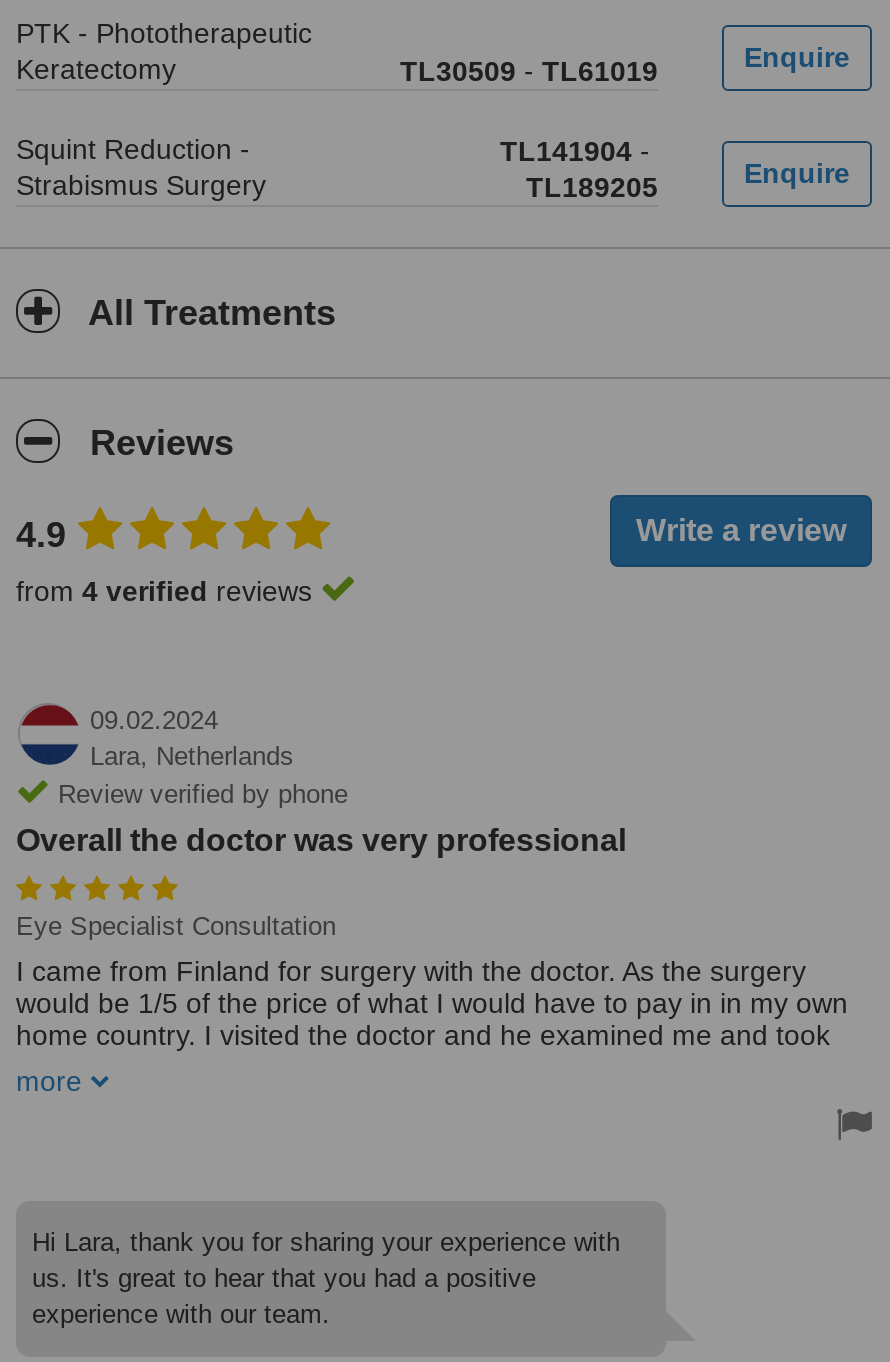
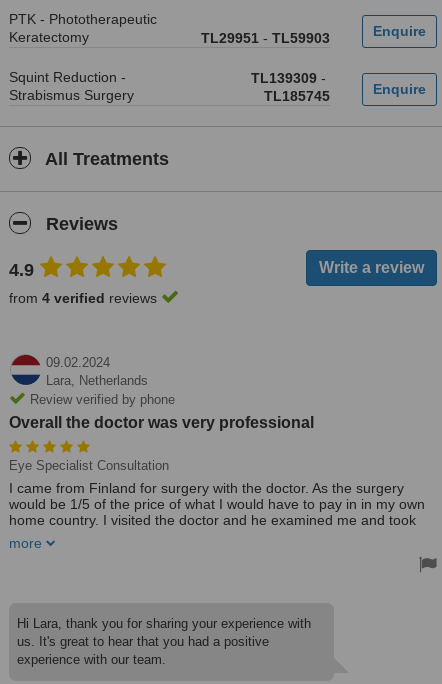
[400,55,658,87] TL30509 - TL61019 -> [201,30,330,46] TL29951 - TL59903
[500,135,658,203] TL141904 - | TL189205 -> [251,70,330,104] TL139309 - | TL185745

